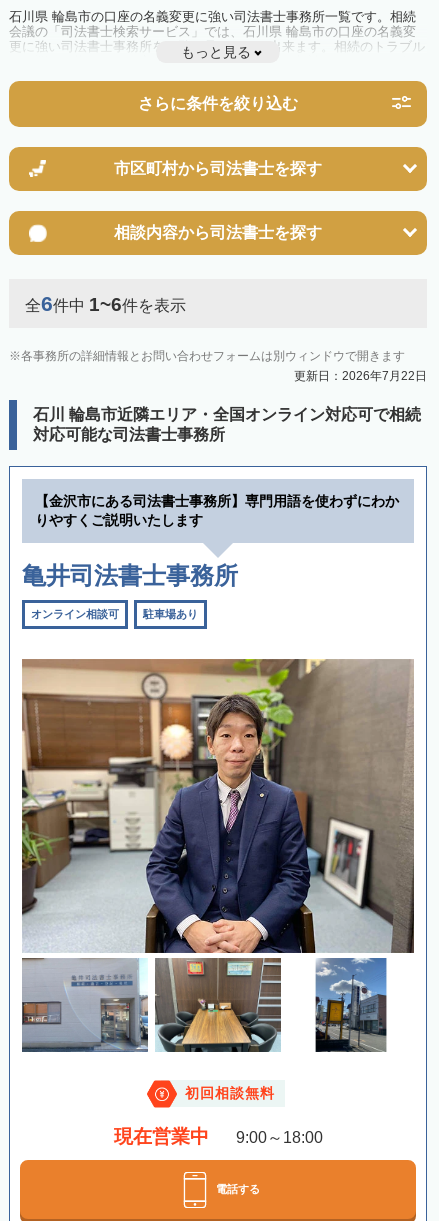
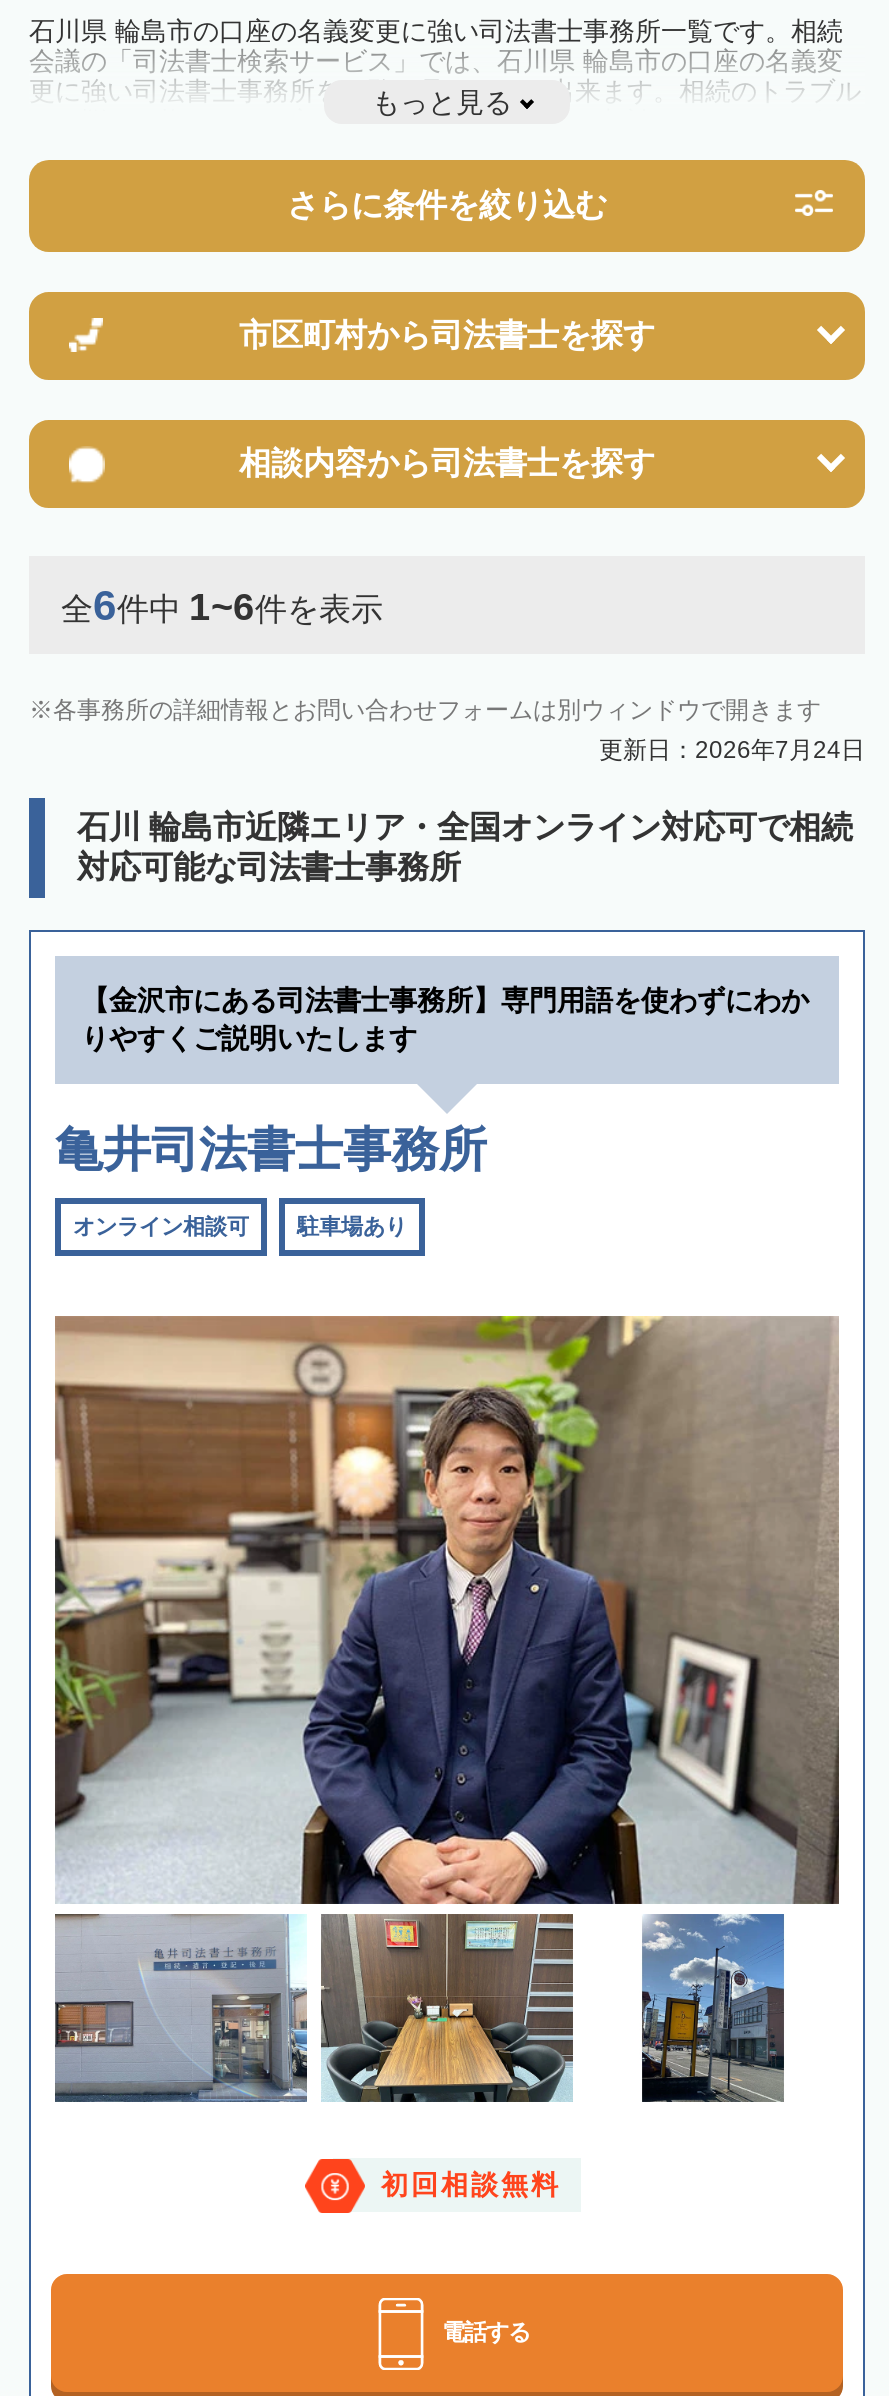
[294,369,427,383] 更新日：2026年7月22日 -> [599,736,865,764] 更新日：2026年7月24日
[113,1126,322,1147] 現在営業中 | 9:00～18:00 -> none

